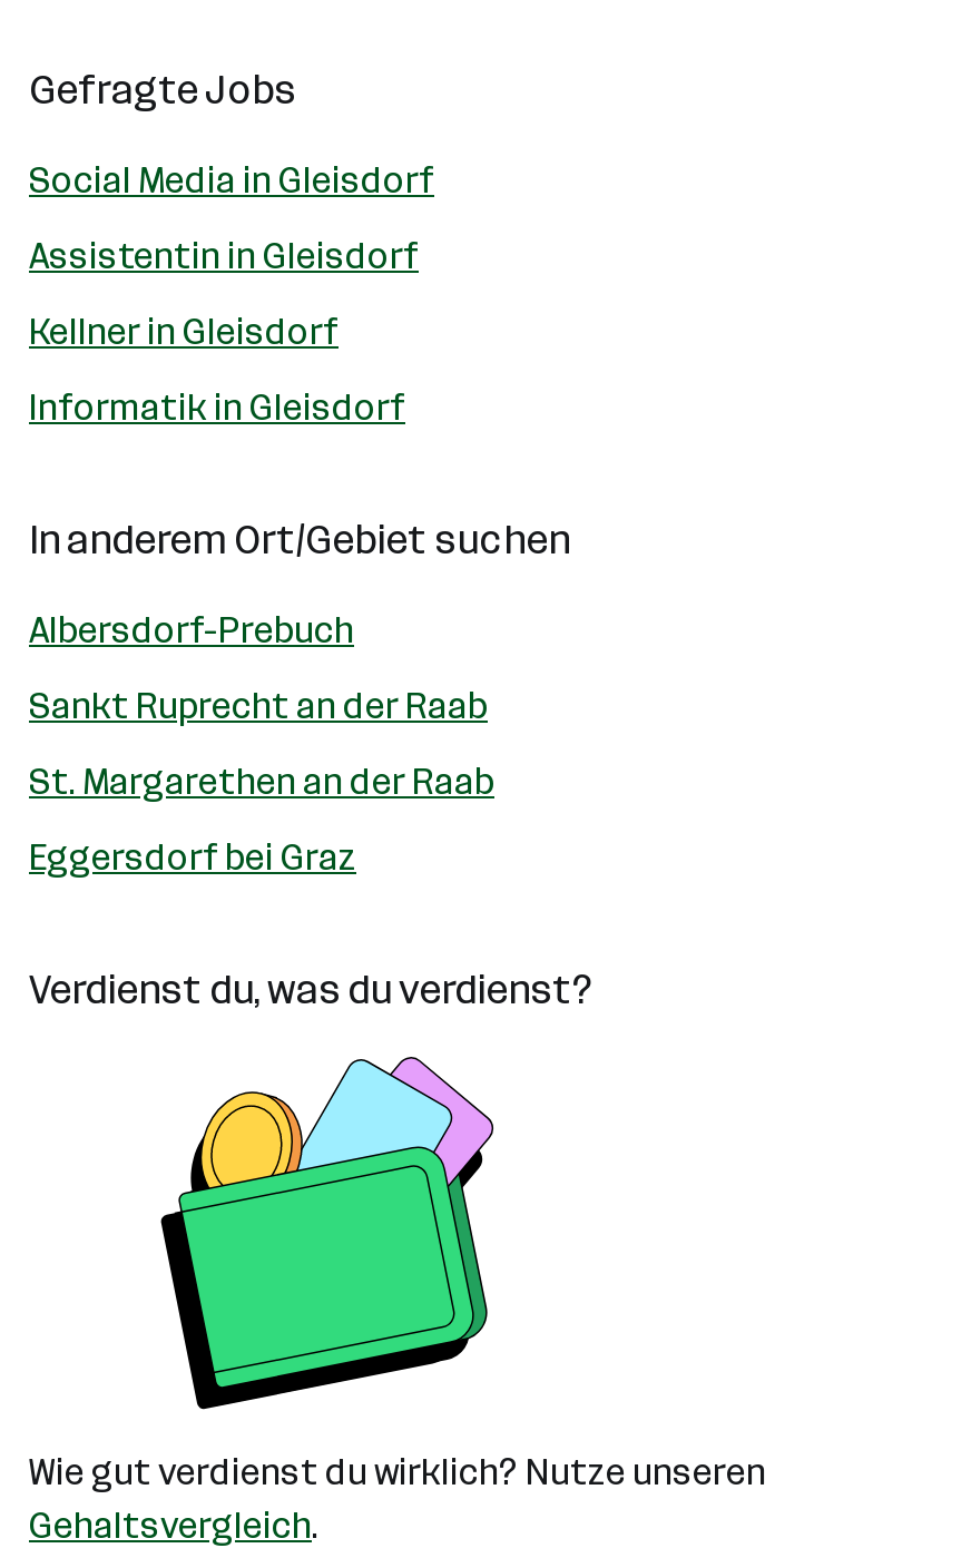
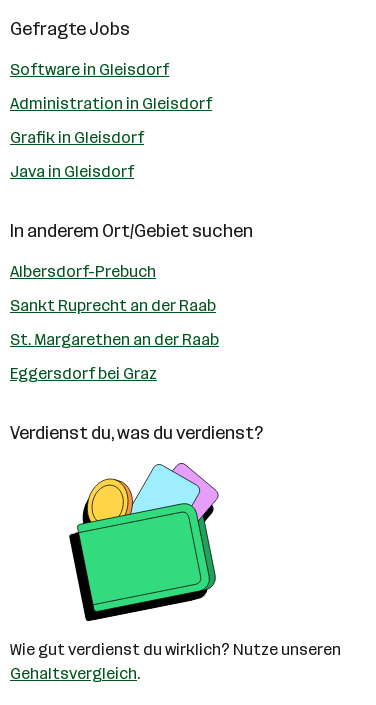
[29,159,434,202] Social Media in Gleisdorf -> [10,60,169,79] Software in Gleisdorf
[29,235,419,277] Assistentin in Gleisdorf -> [10,94,212,113] Administration in Gleisdorf
[29,311,339,353] Kellner in Gleisdorf -> [10,128,144,147] Grafik in Gleisdorf
[29,386,405,429] Informatik in Gleisdorf -> [10,162,134,181] Java in Gleisdorf

